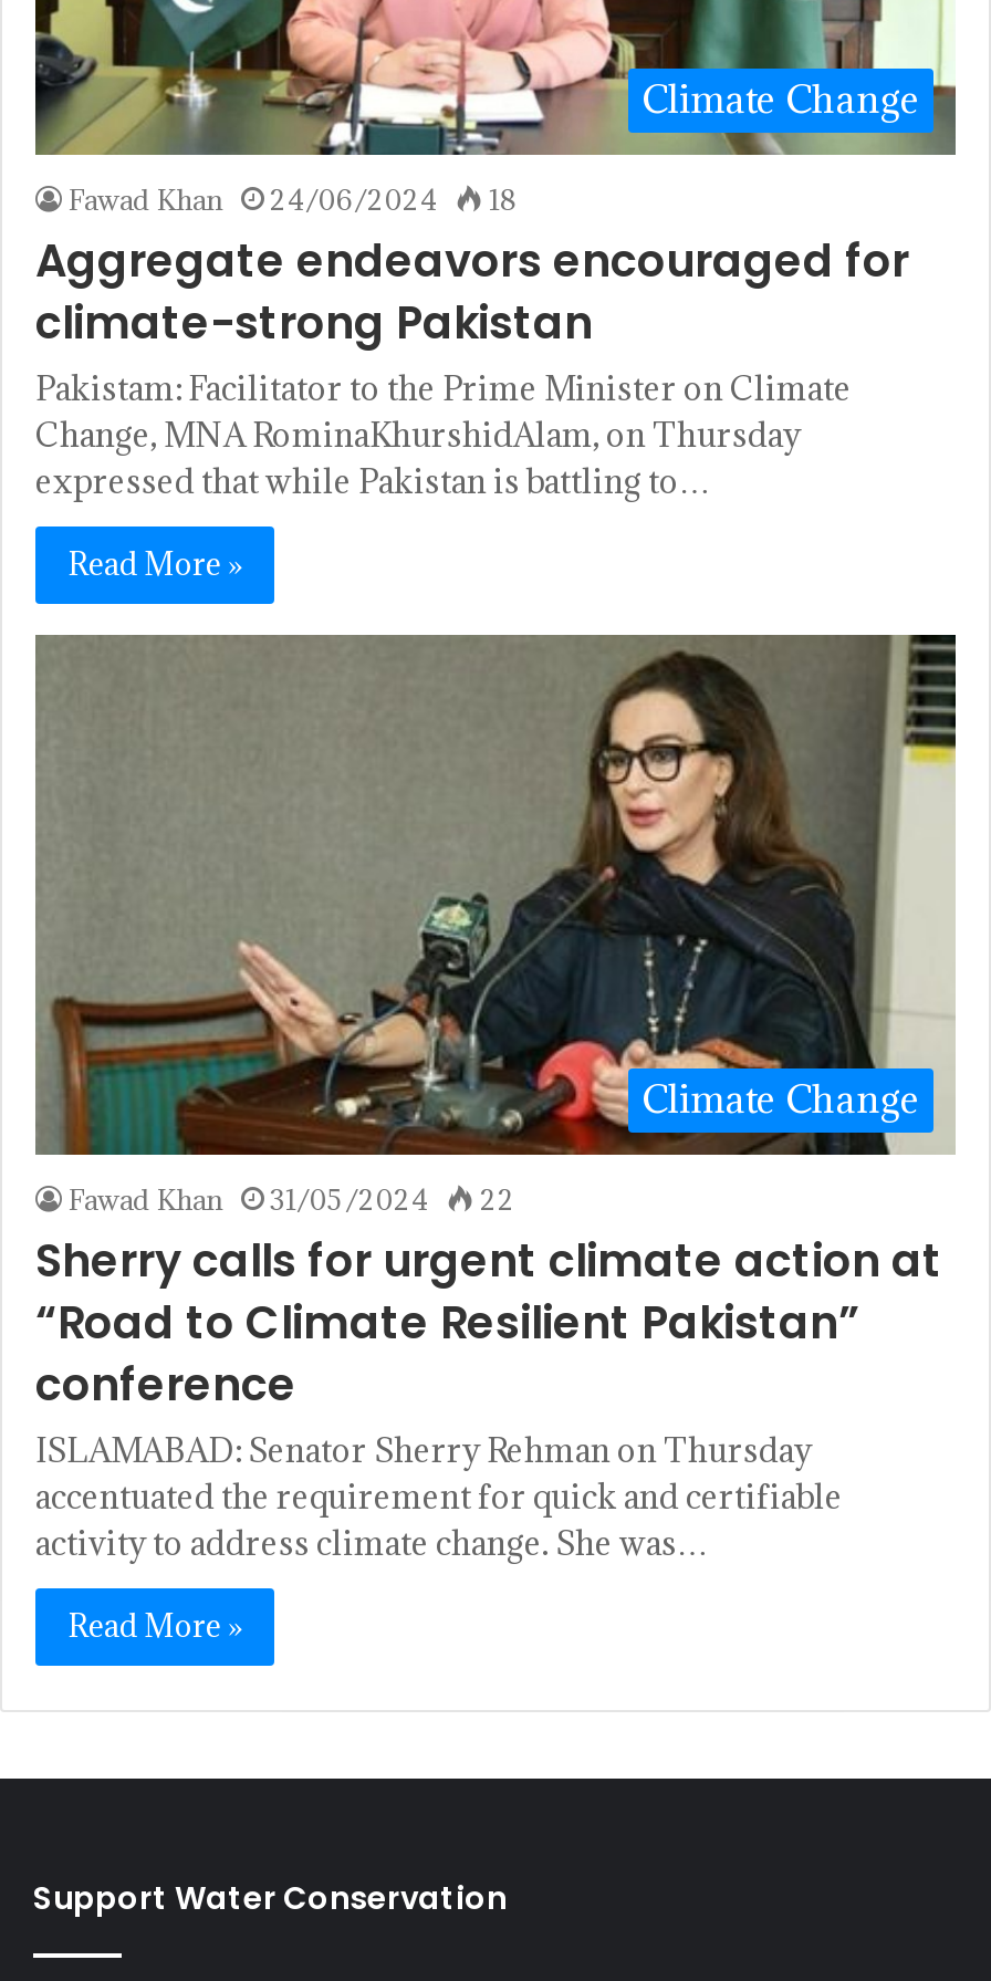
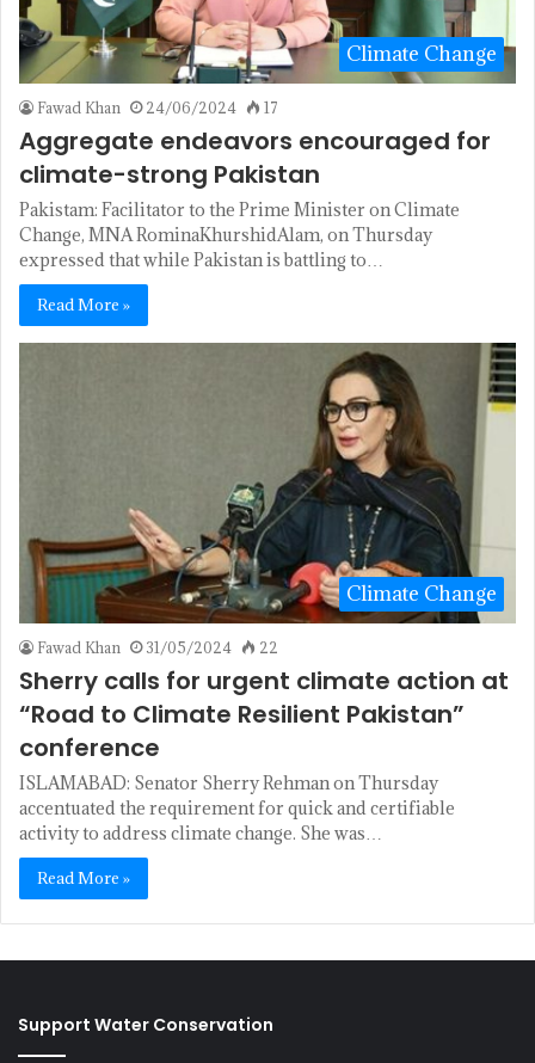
[69,182,518,217] Fawad Khan 24/06/2024 18 -> [37,98,278,117] Fawad Khan 24/06/2024 17

